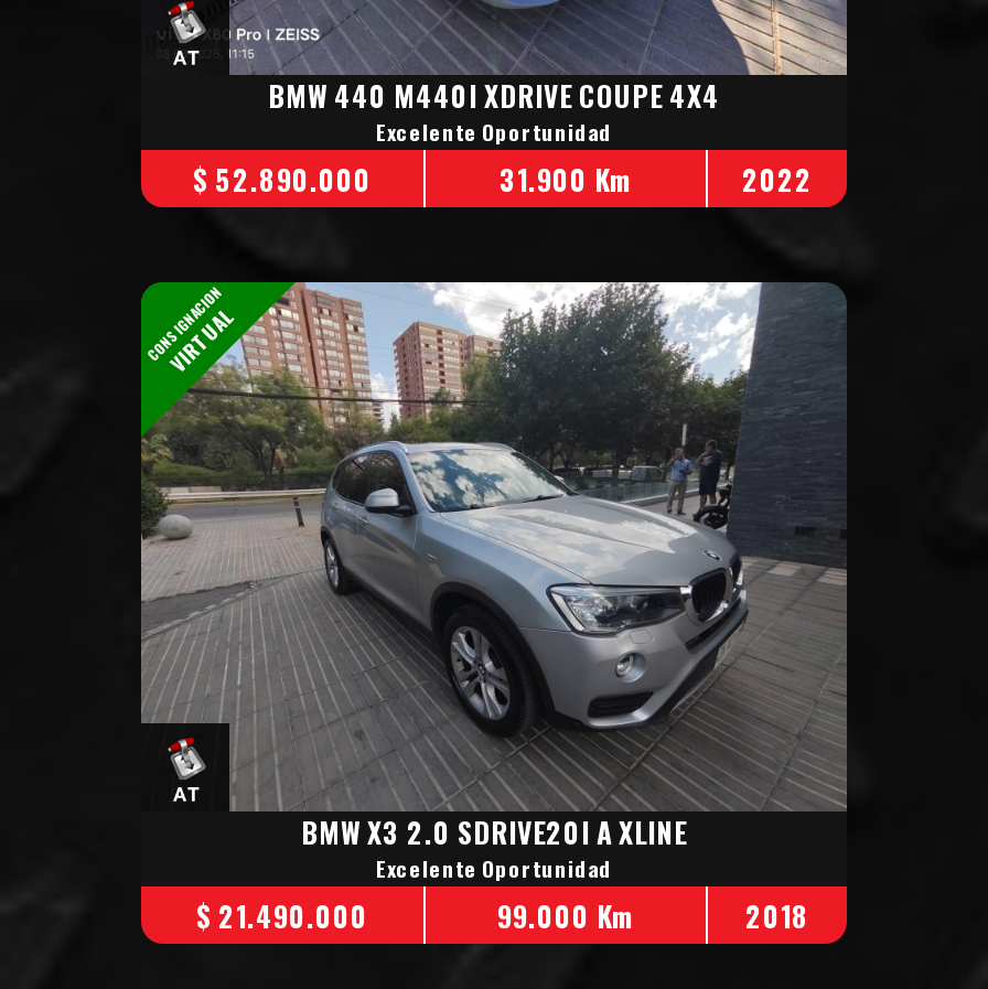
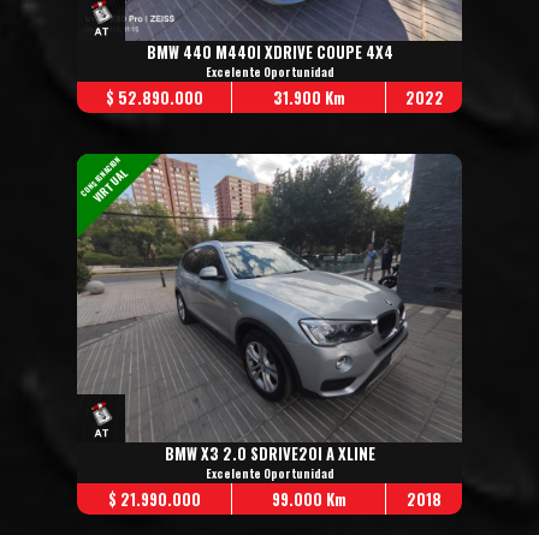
[196,896,368,938] $ 21.490.000 -> [108,489,200,511] $ 21.990.000

